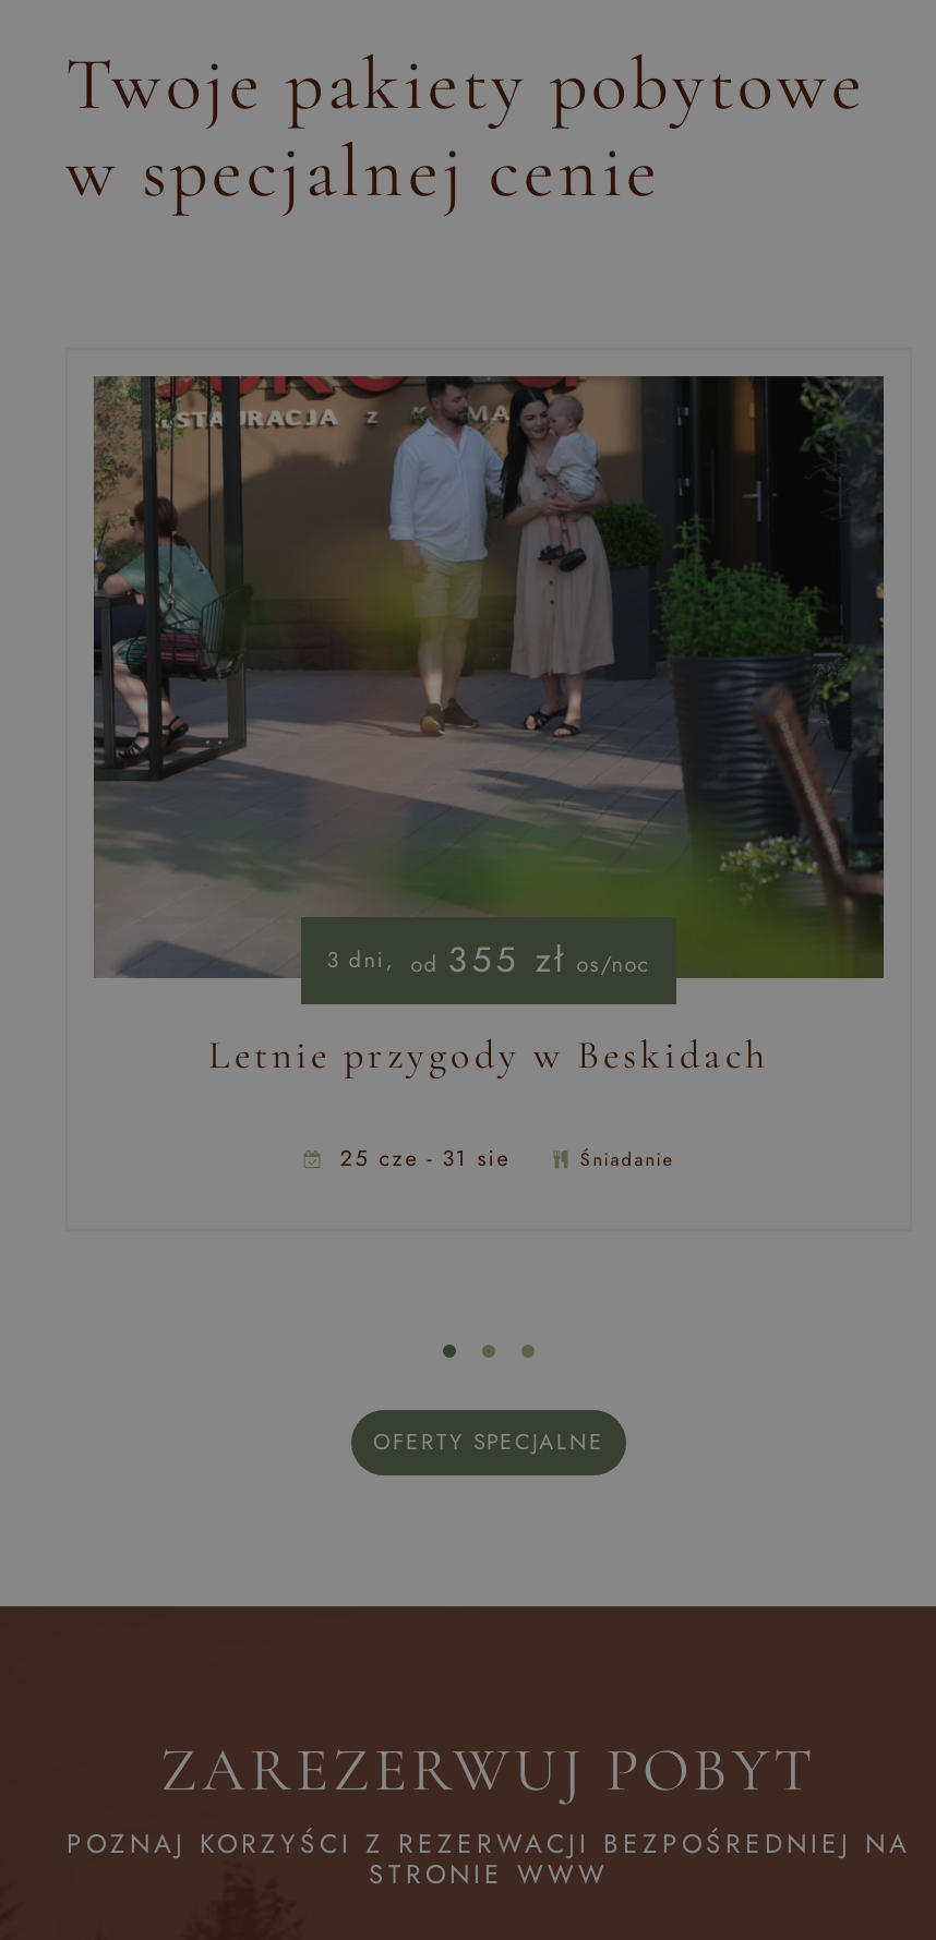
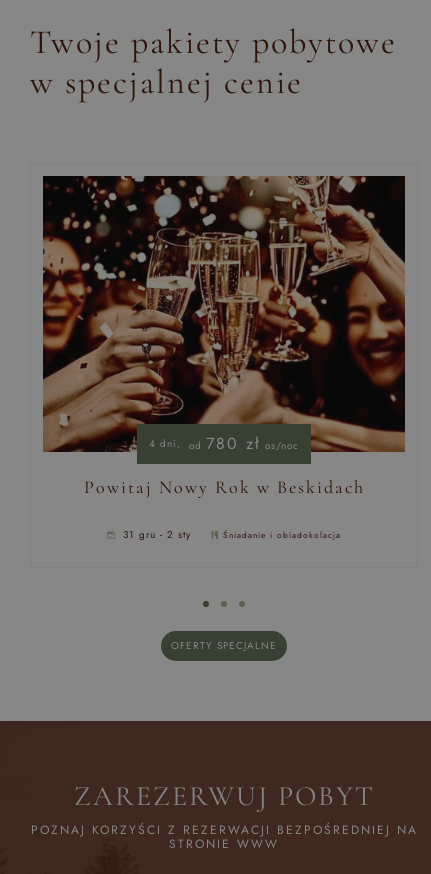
[92,374,886,985] [image] | 3 dni, od 355 zł os/noc -> [42,175,406,455] [image] | 4 dni, od 780 zł os/noc
[208,1031,769,1079] Letnie przygody w Beskidach -> [83,476,364,498] Powitaj Nowy Rok w Beskidach
[340,1142,674,1174] 25 cze - 31 sie | Śniadanie -> [123,527,341,542] 31 gru - 2 sty | Śniadanie i obiadokolacja

